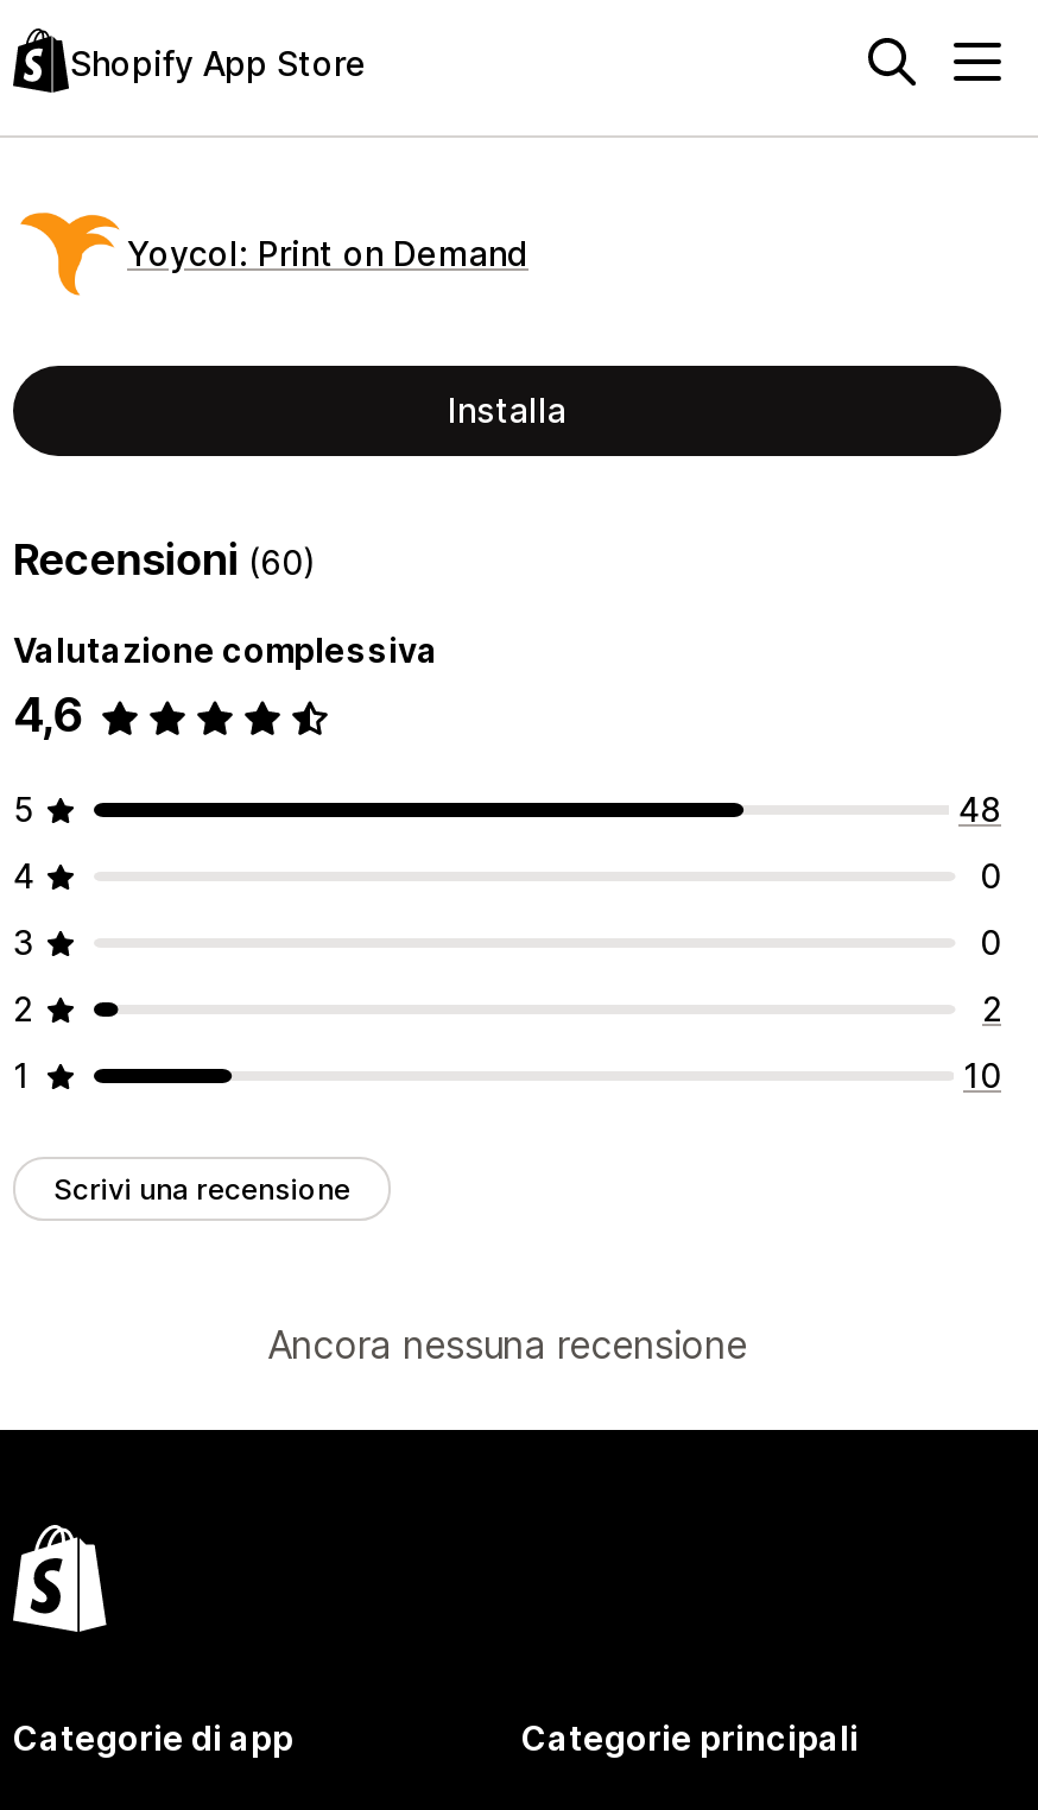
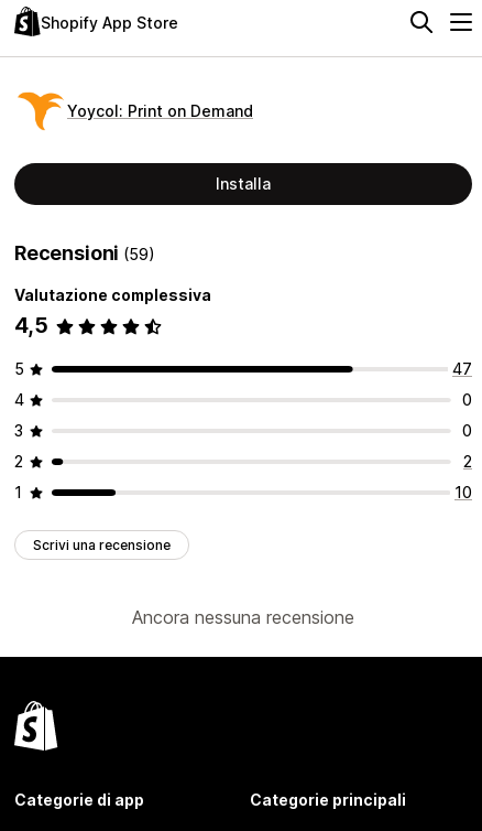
[13,534,317,584] Recensioni (60) -> [14,241,155,265] Recensioni (59)
[13,686,83,743] 4,6 -> [14,312,48,338] 4,5
[958,789,1001,829] 48 -> [452,359,472,378] 47

